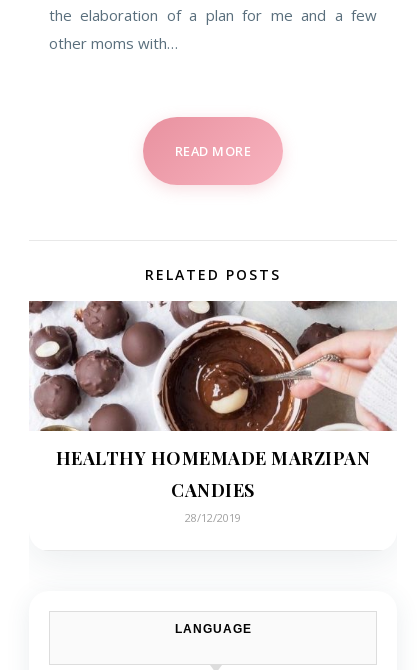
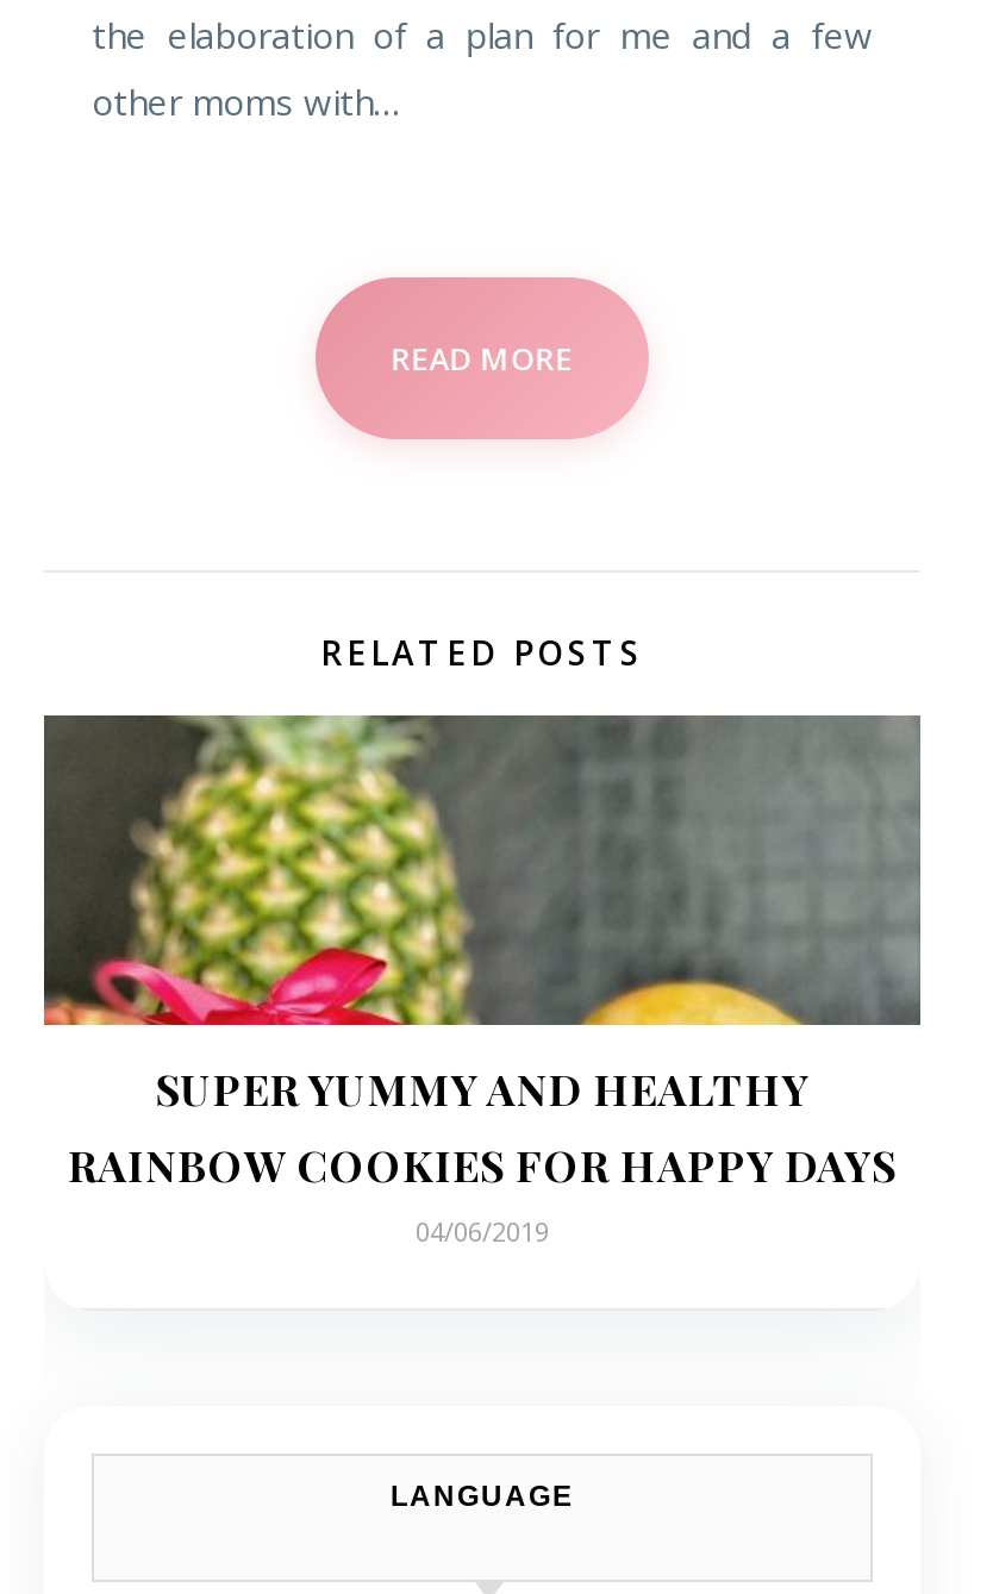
[29,300,397,525] [image] | HEALTHY HOMEMADE MARZIPAN | CANDIES | 28/12/2019 -> [42,713,923,1249] [image] | SUPER YUMMY AND HEALTHY | RAINBOW COOKIES FOR HAPPY DAYS | 04/06/2019

